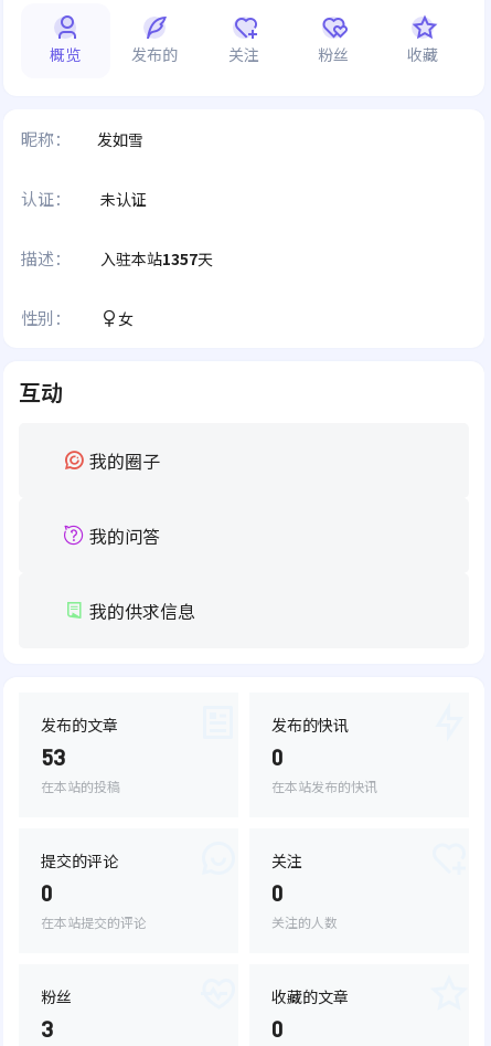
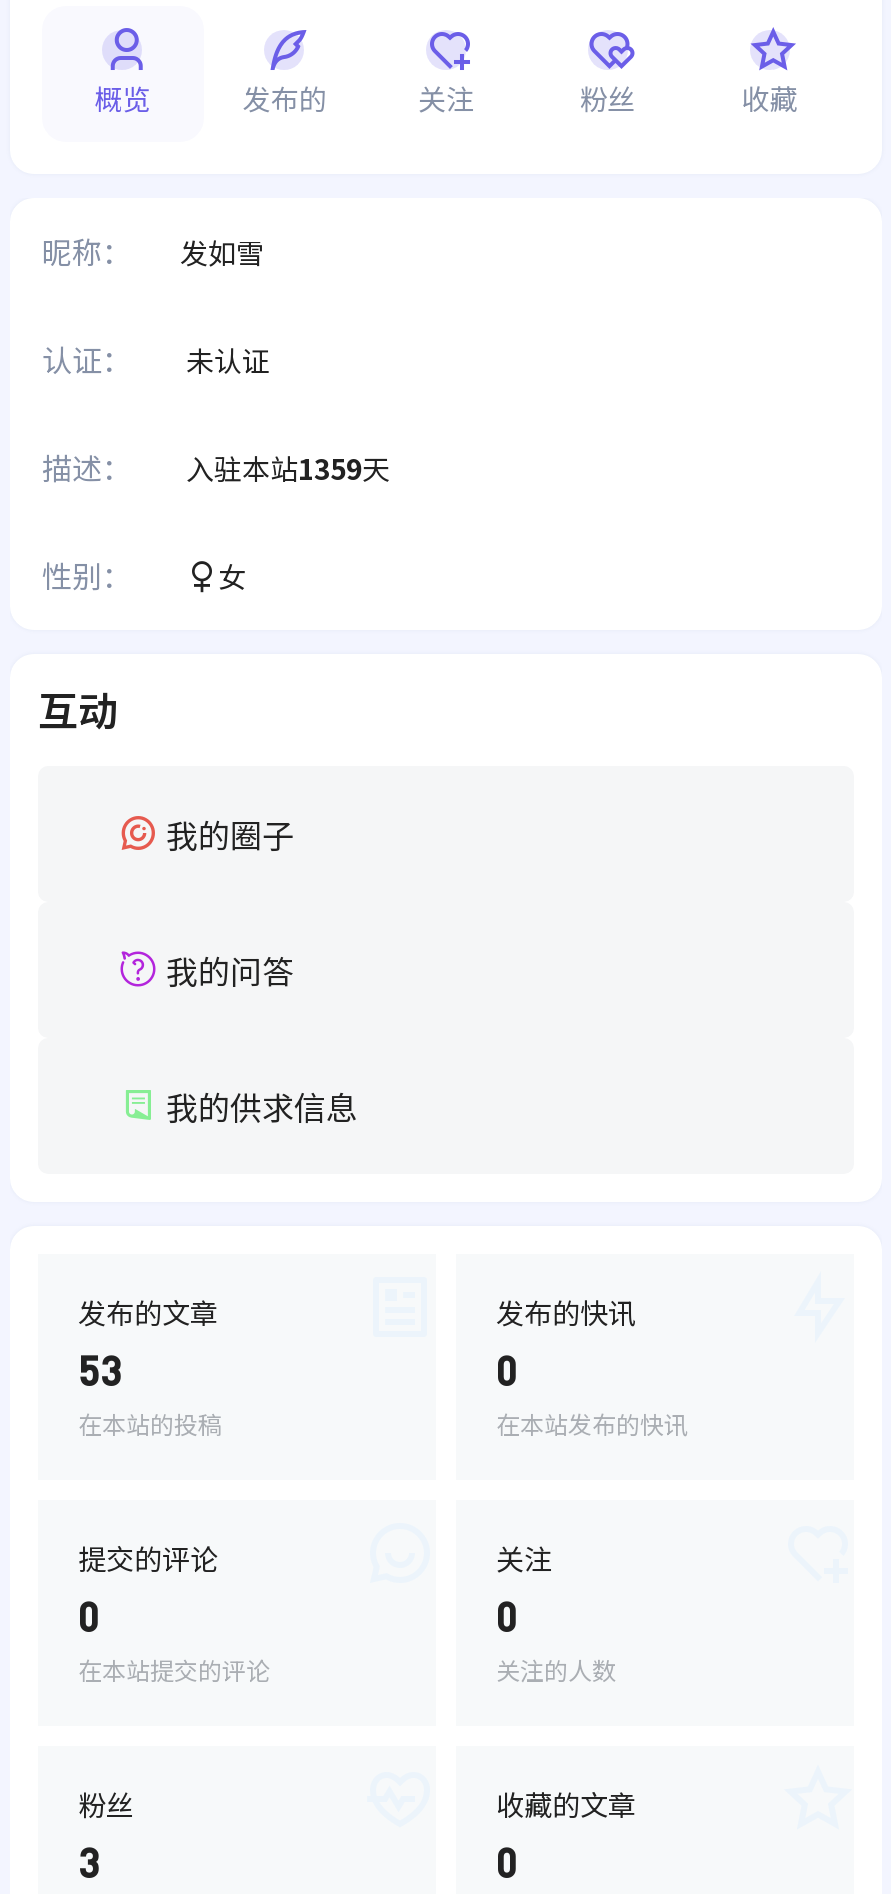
[21,246,213,269] 描述： 入驻本站1357天 -> [42,446,390,488] 描述： 入驻本站1359天

